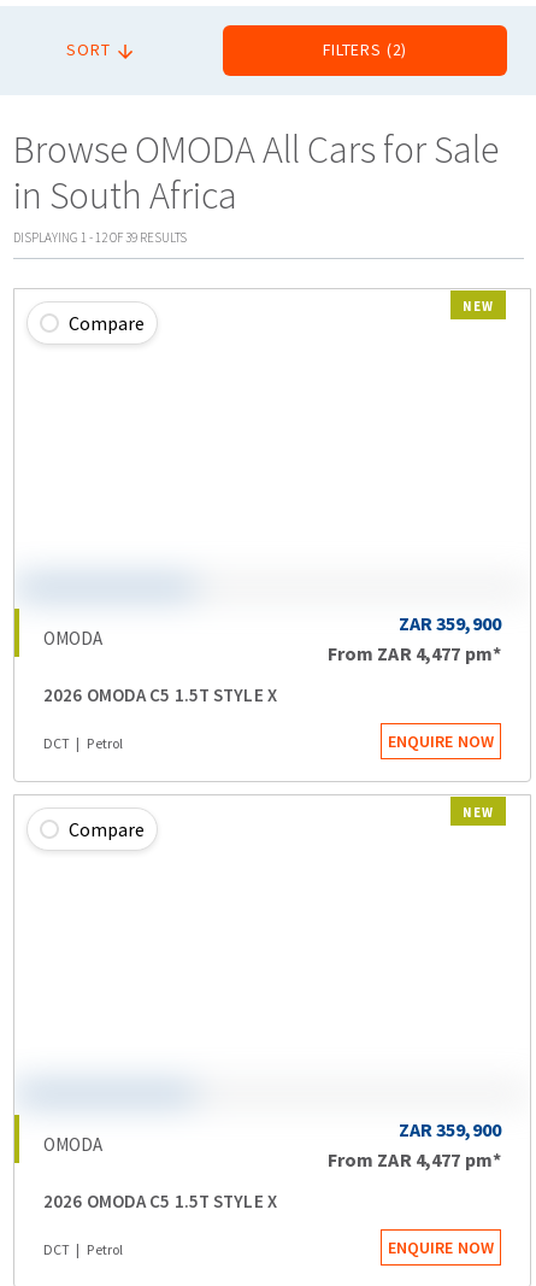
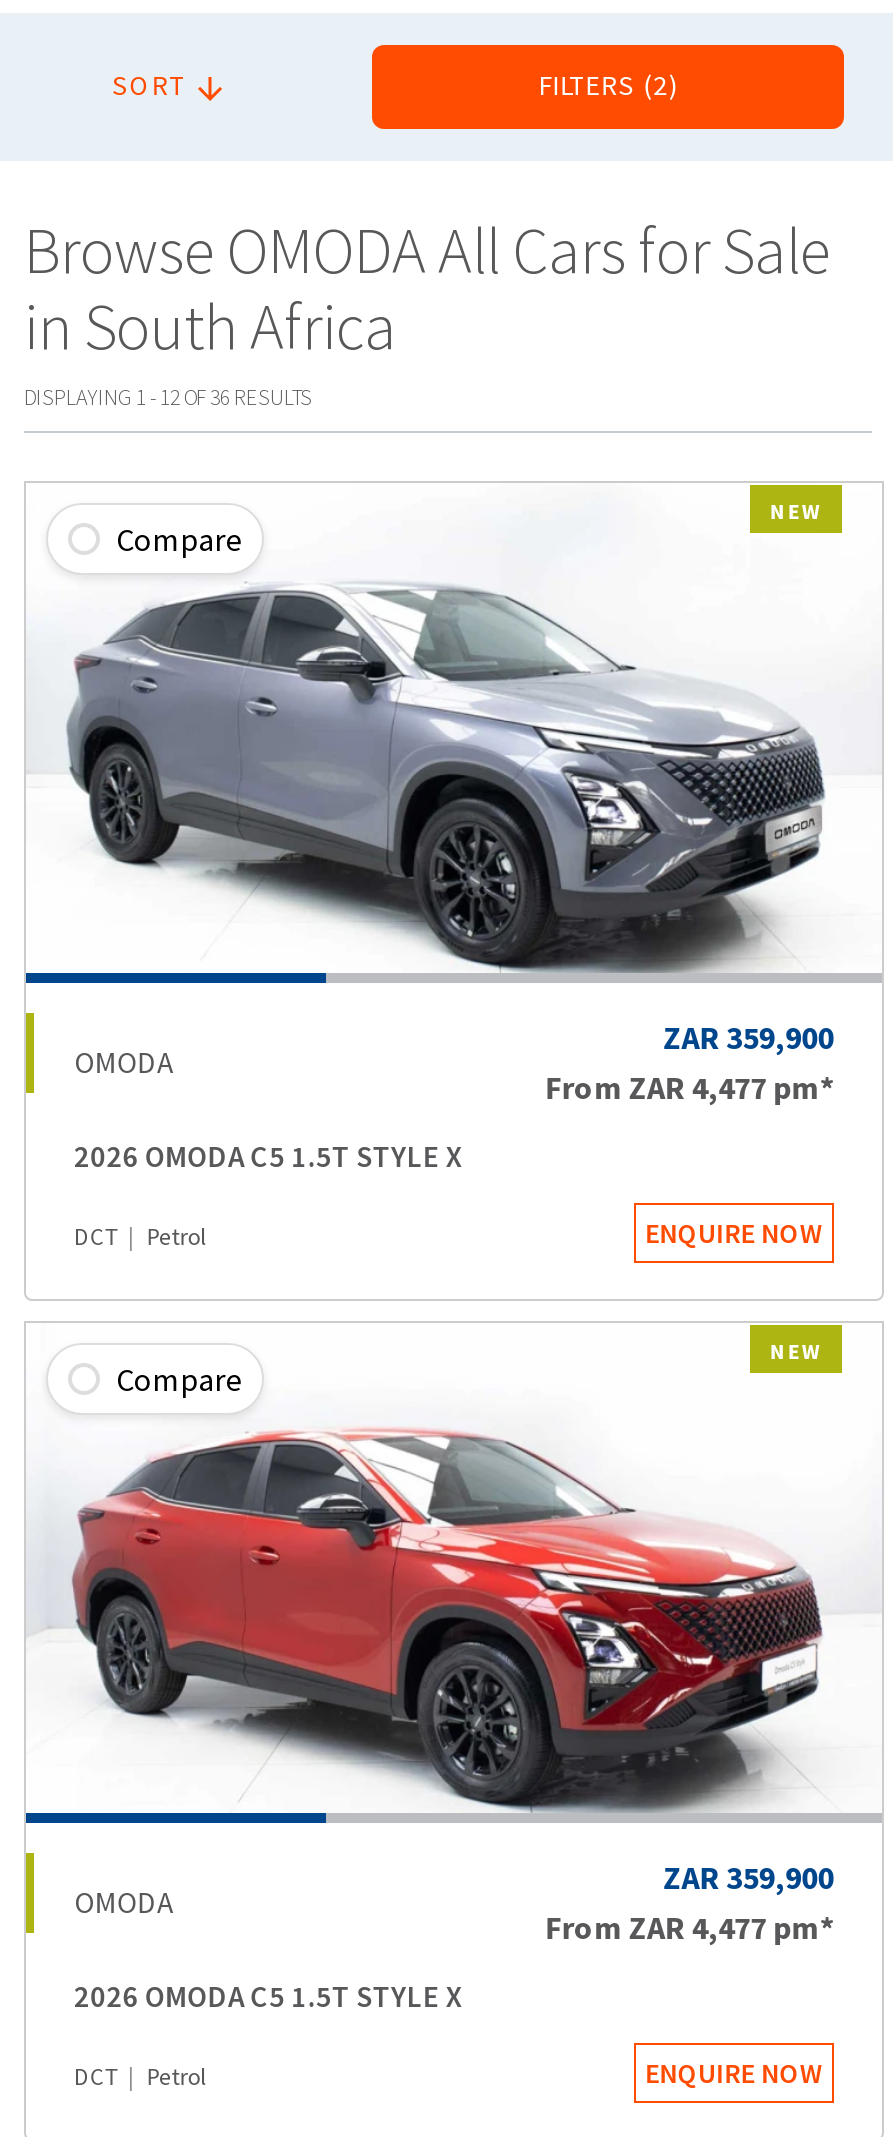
[13,229,187,246] DISPLAYING 1 - 12 OF 39 RESULTS -> [24,383,312,411] DISPLAYING 1 - 12 OF 36 RESULTS
none -> [24,583,882,991] [image]
none -> [24,1427,882,1831] [image]

